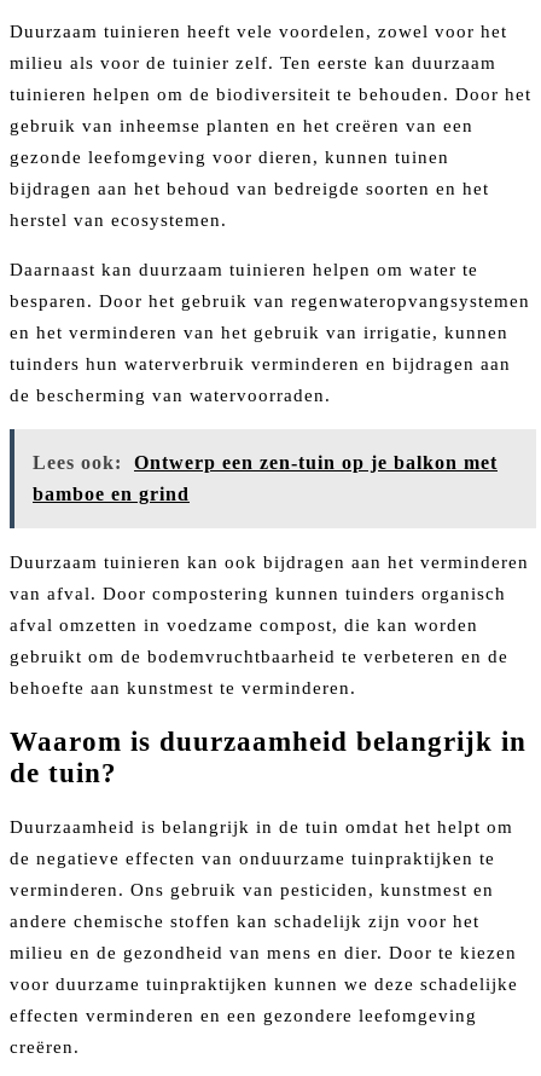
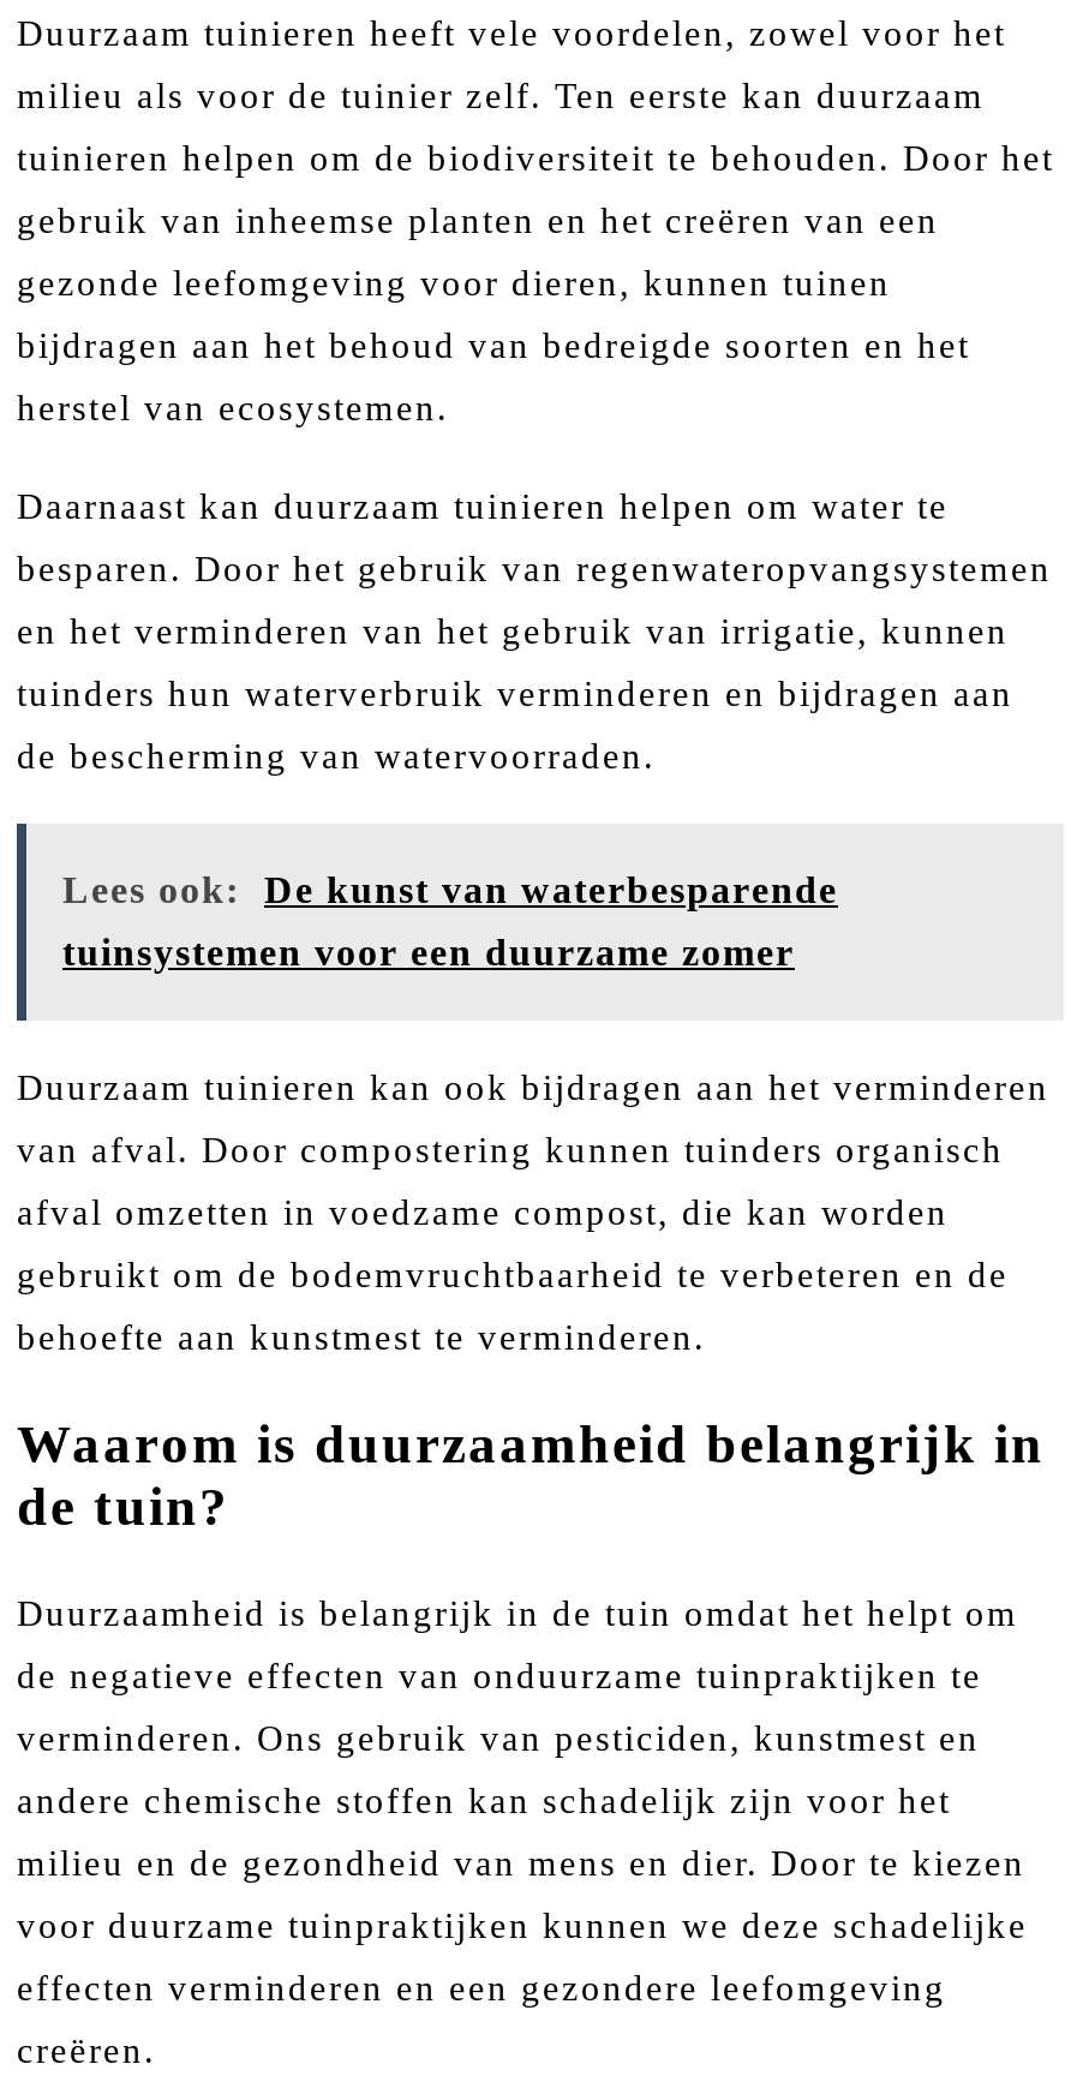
[33,452,498,473] Lees ook: Ontwerp een zen-tuin op je balkon met -> [62,869,838,910] Lees ook: De kunst van waterbesparende
[33,484,190,504] bamboe en grind -> [62,932,795,973] tuinsystemen voor een duurzame zomer

